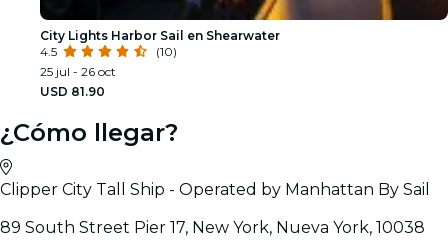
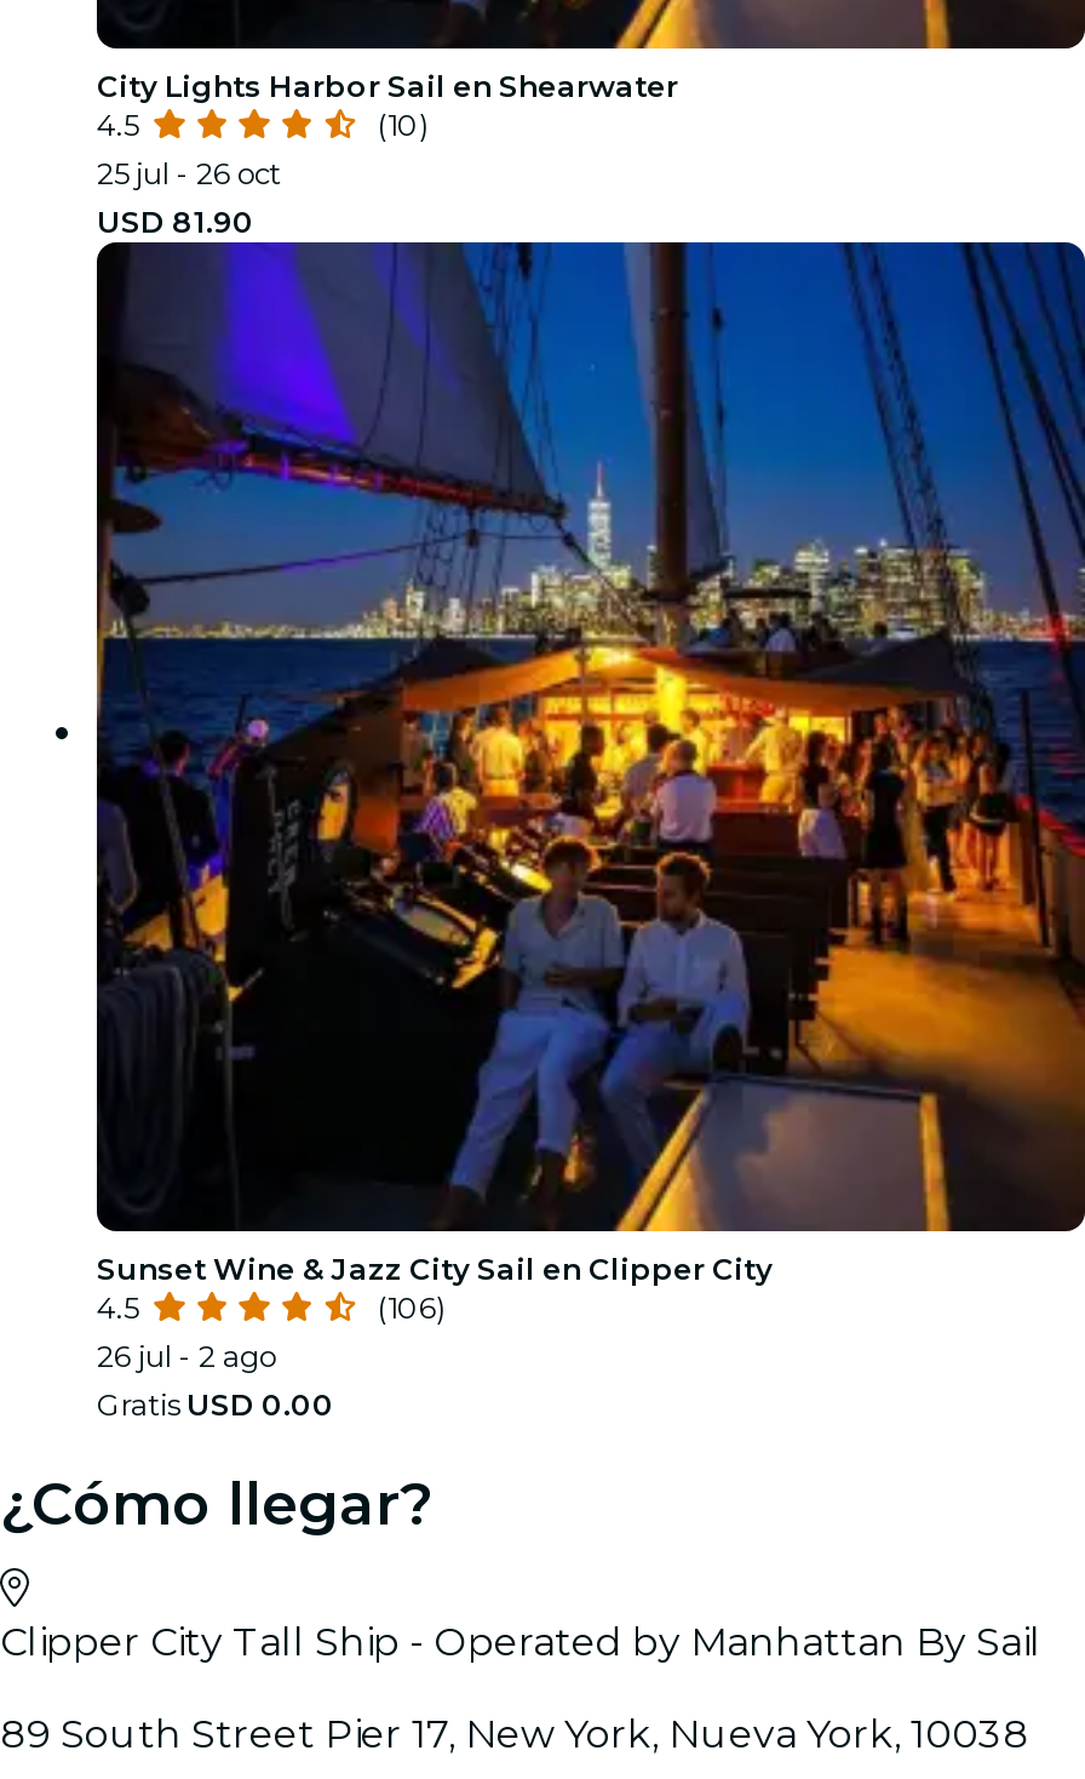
none -> [94,240,1078,1422] [image] | Sunset Wine & Jazz City Sail en Clipper City | 4.5 | (106) | 26 jul - 2 ago | Gratis USD 0.00

